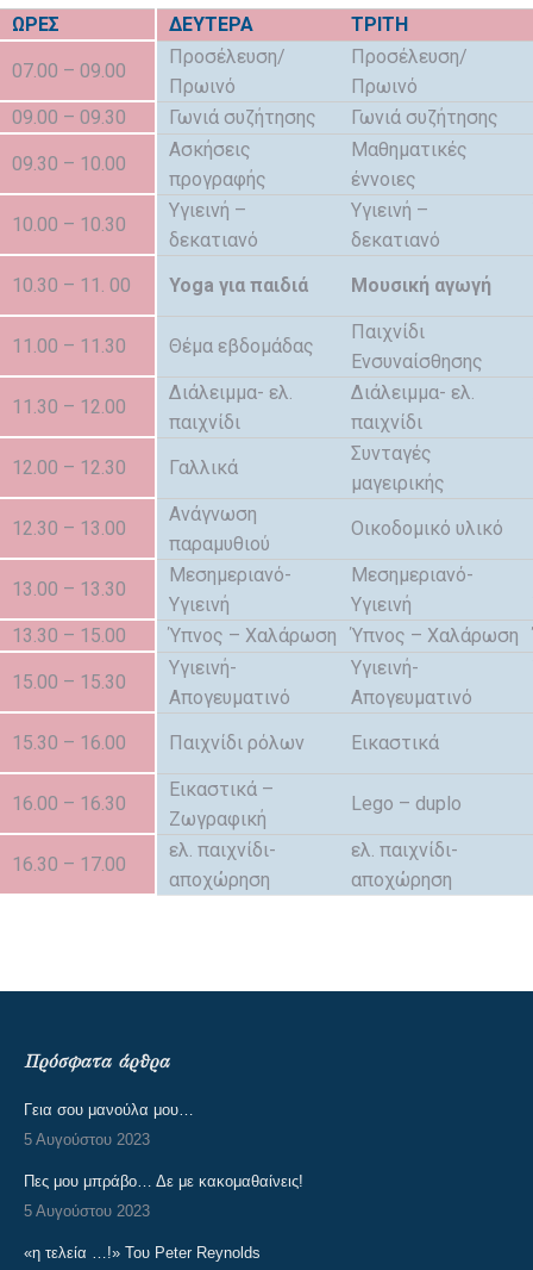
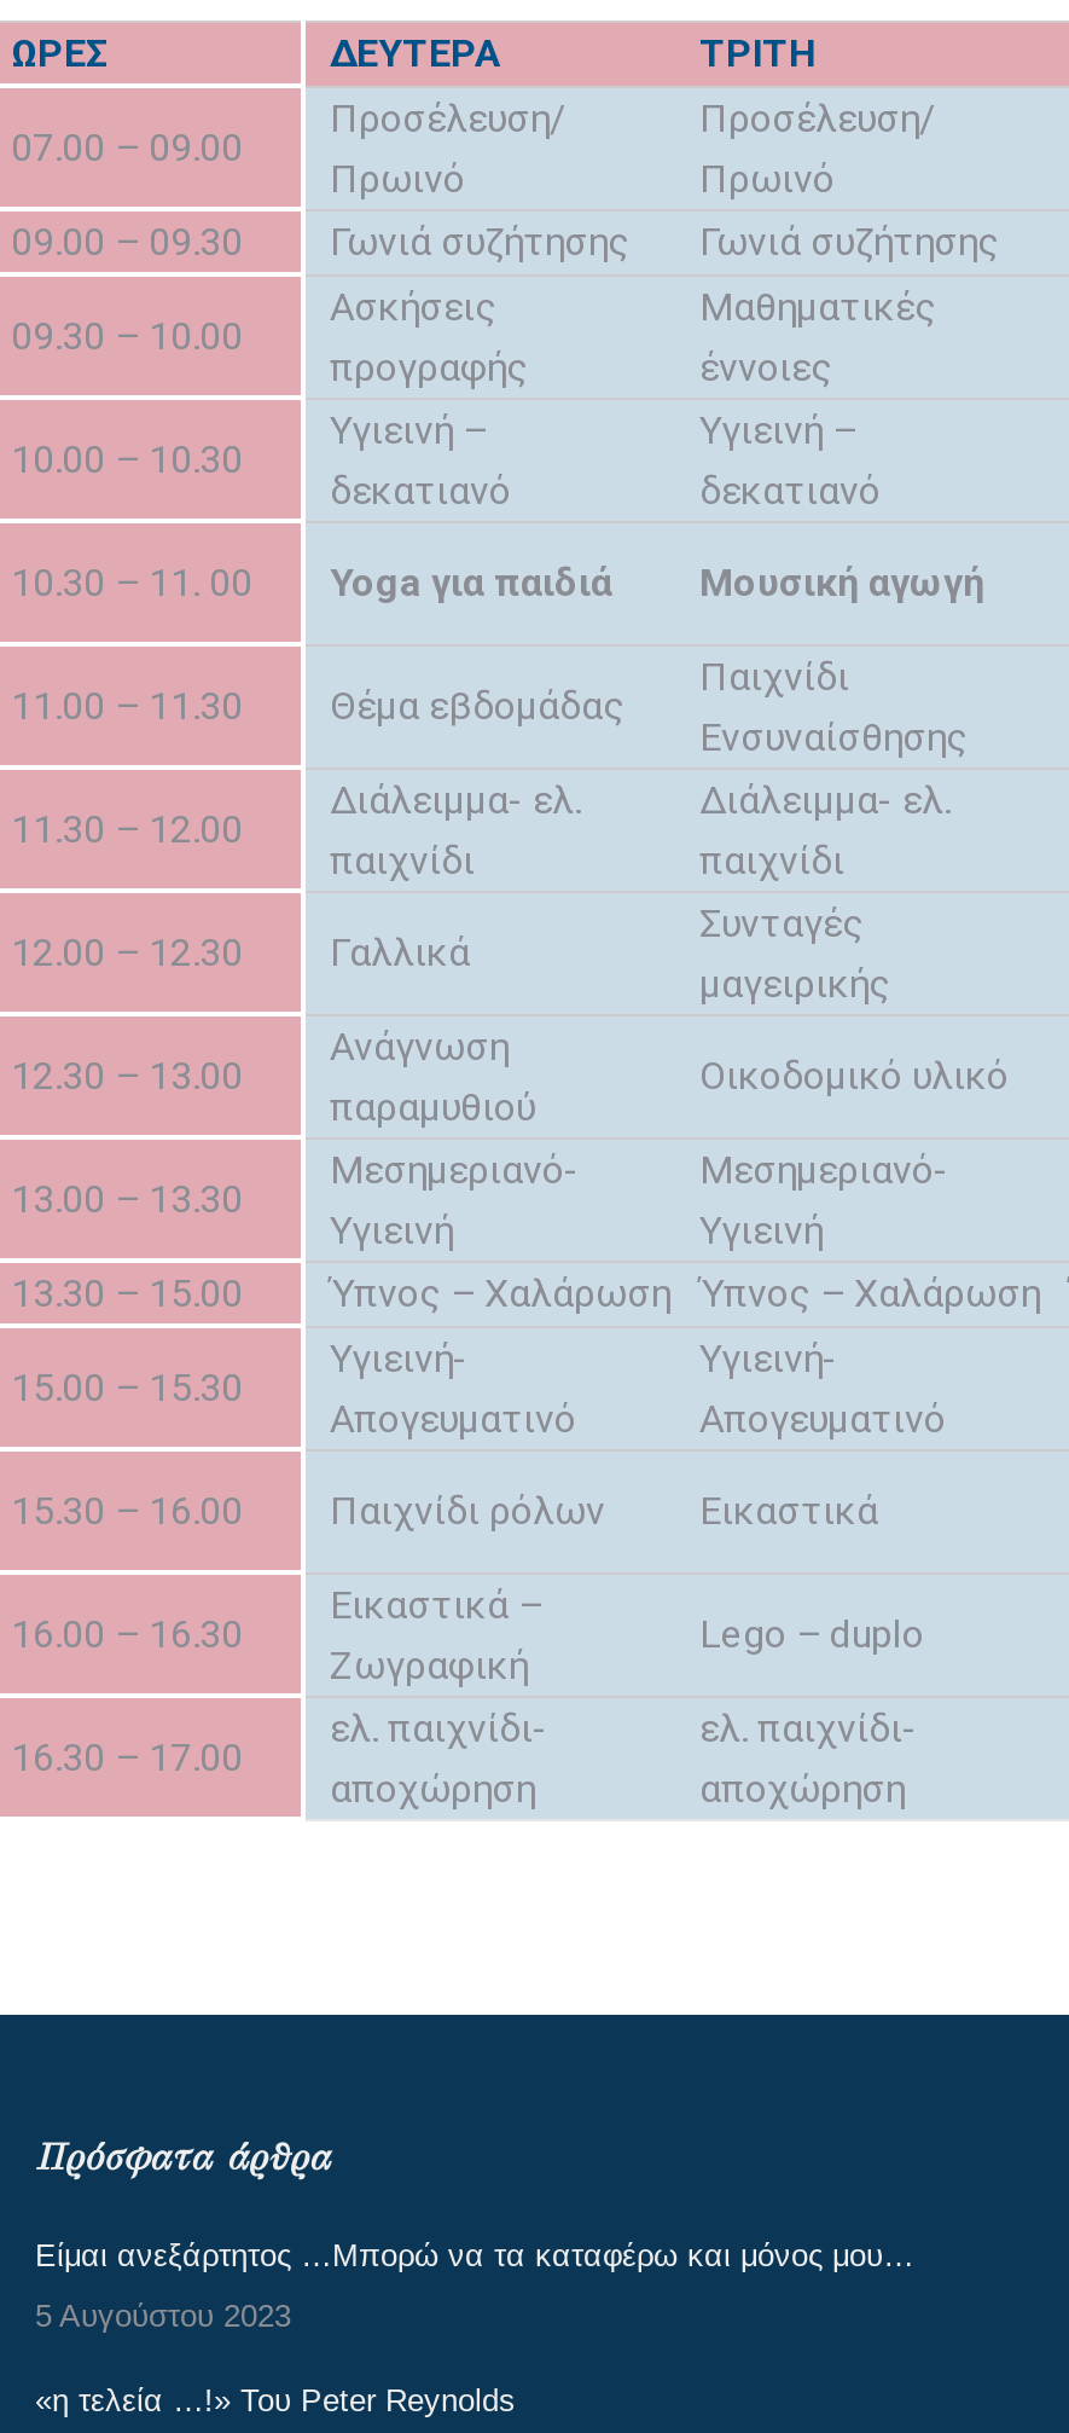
[24,1101,303,1190] Γεια σου μανούλα μου… | 5 Αυγούστου 2023 | Πες μου μπράβο… Δε με κακομαθαίνεις! -> [35,2237,914,2273] Είμαι ανεξάρτητος …Μπορώ να τα καταφέρω και μόνος μου…

